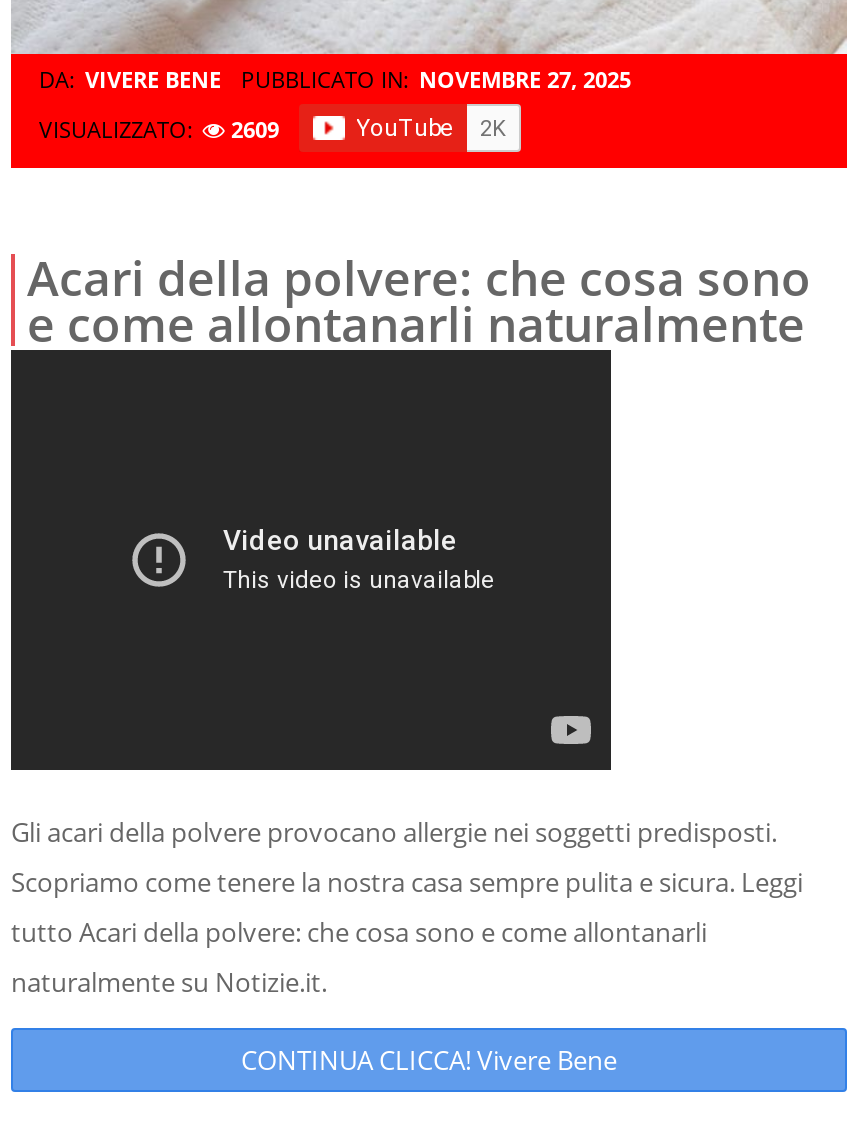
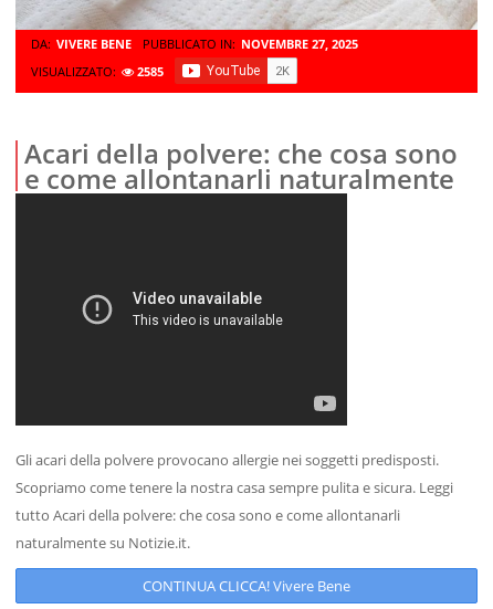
[39,113,279,143] VISUALIZZATO: 2609 -> [31,63,164,79] VISUALIZZATO: 2585

